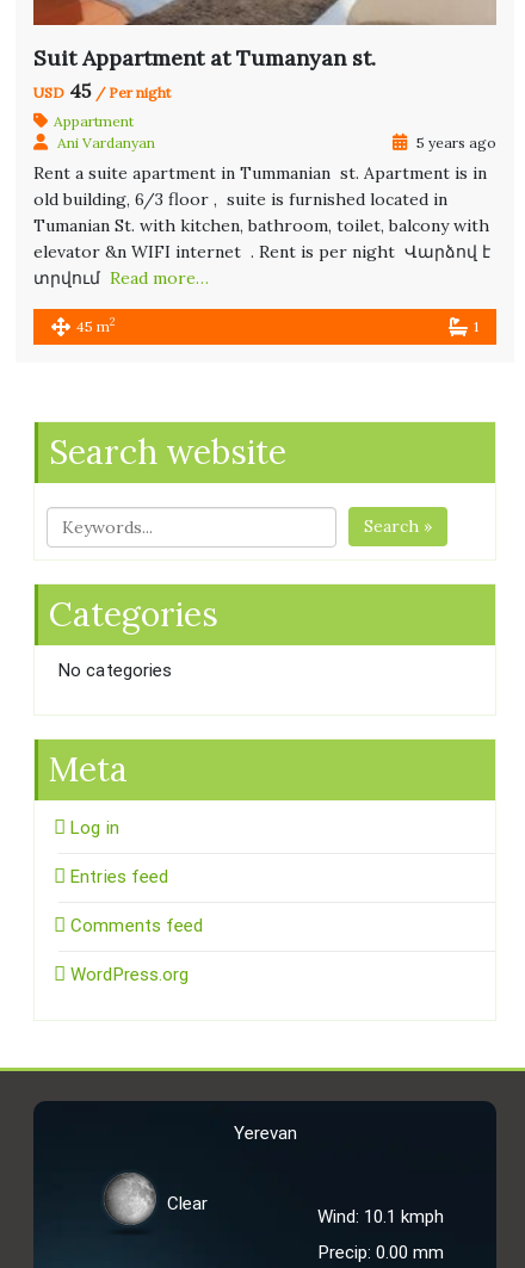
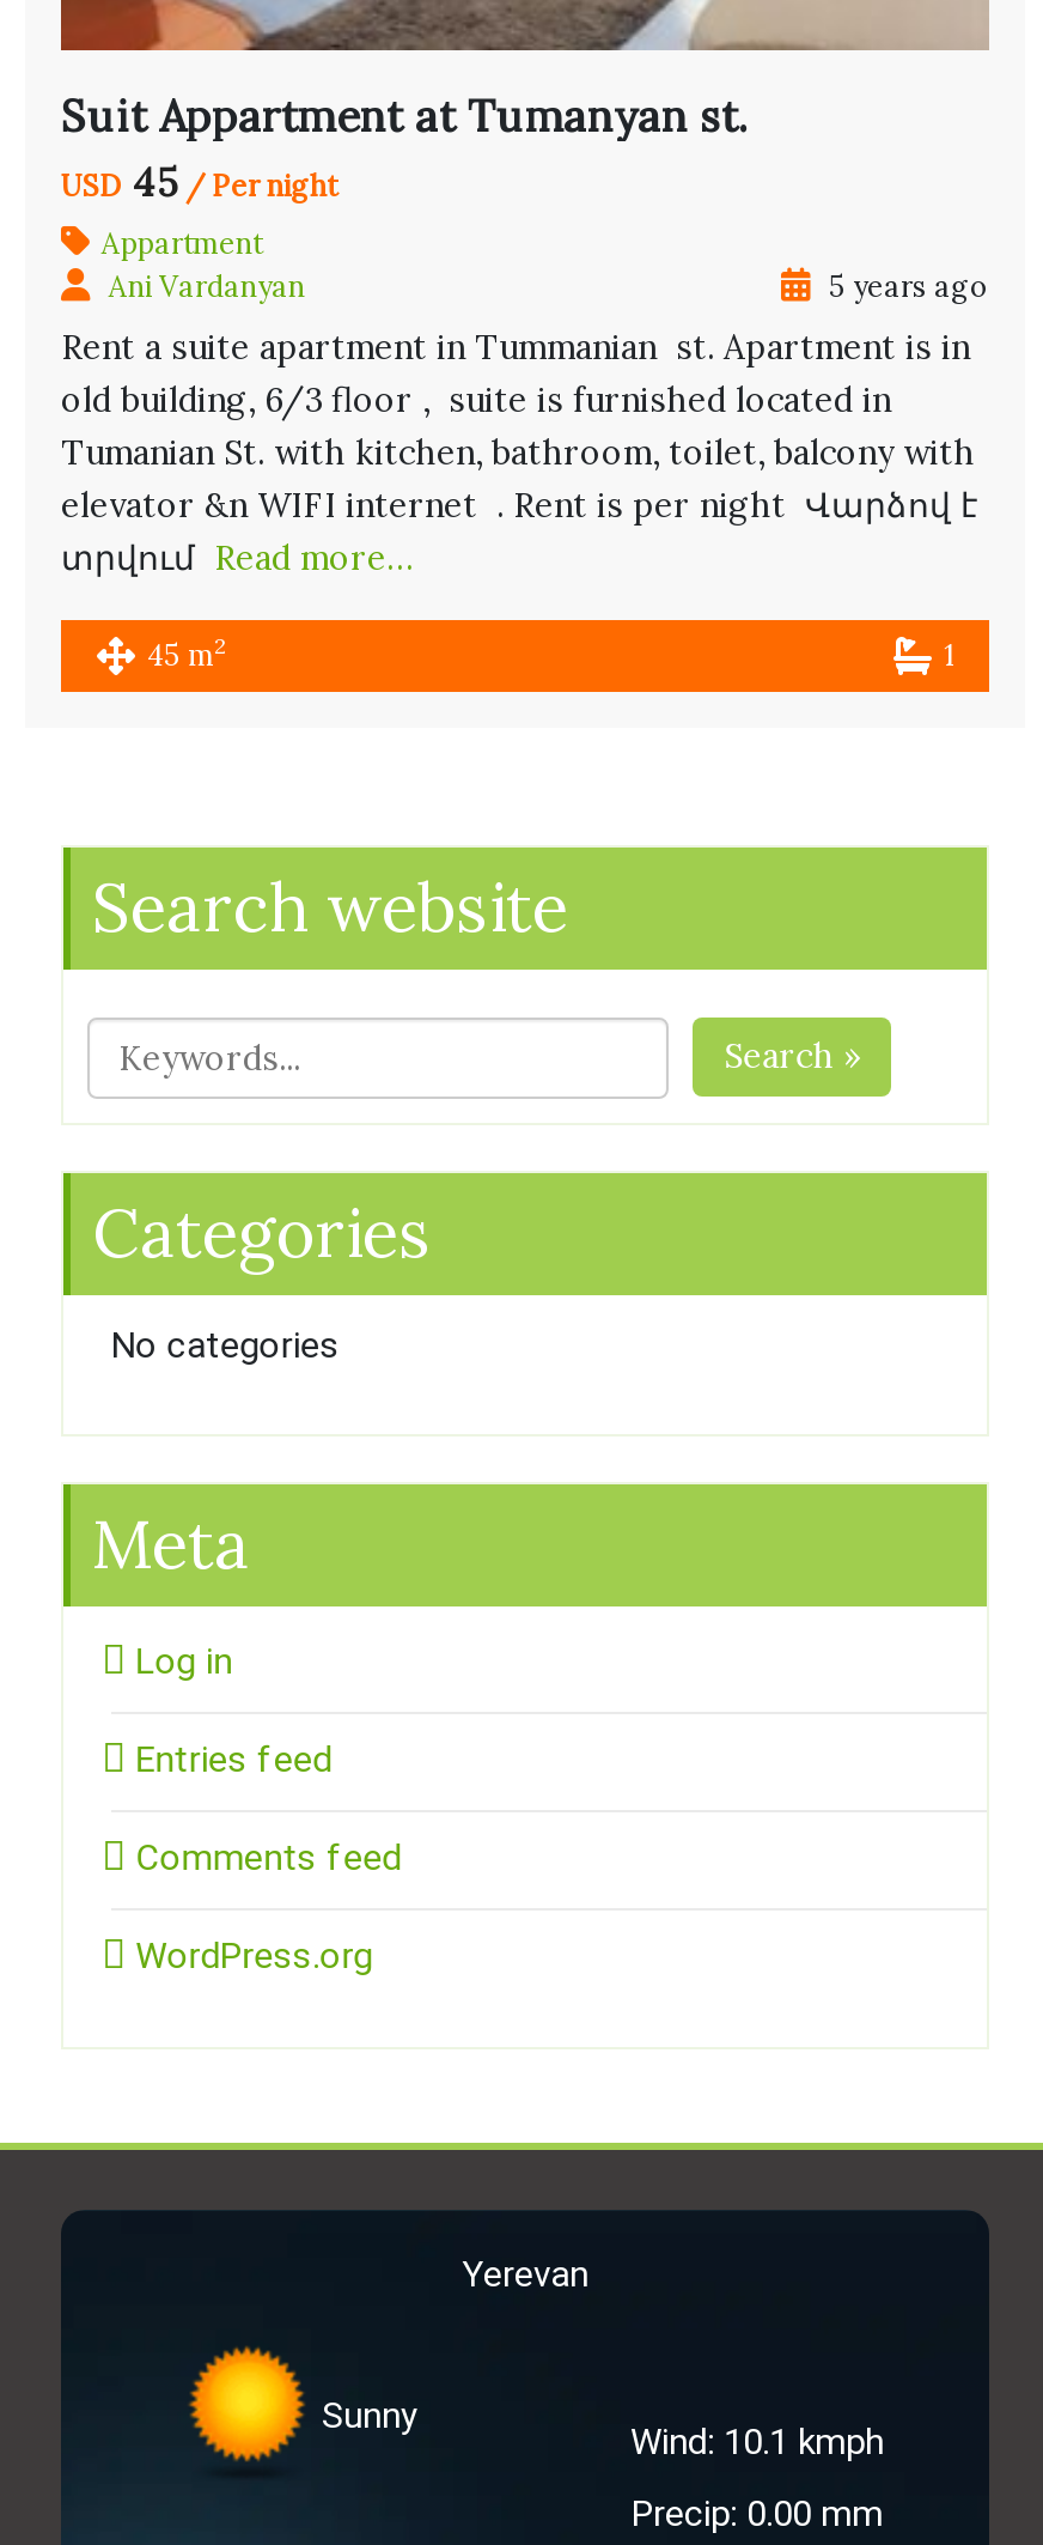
[99,1171,208,1225] [image] | Clear -> [188,2346,417,2461] [image] | Sunny

